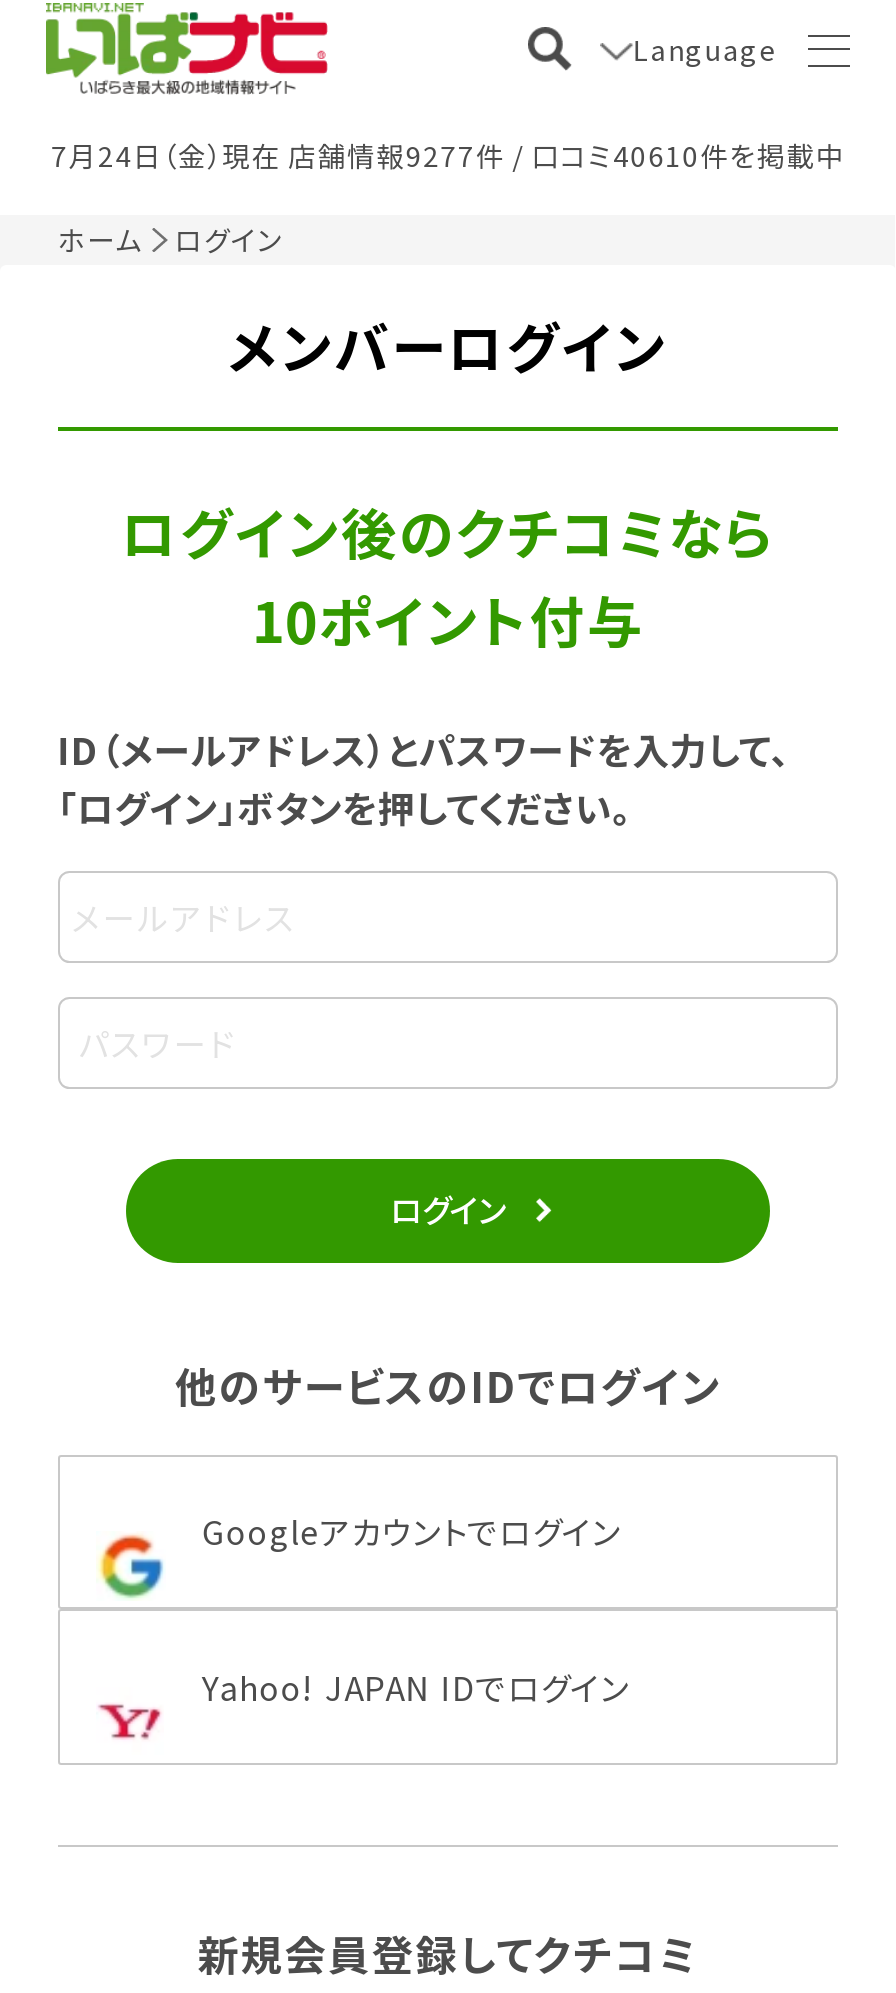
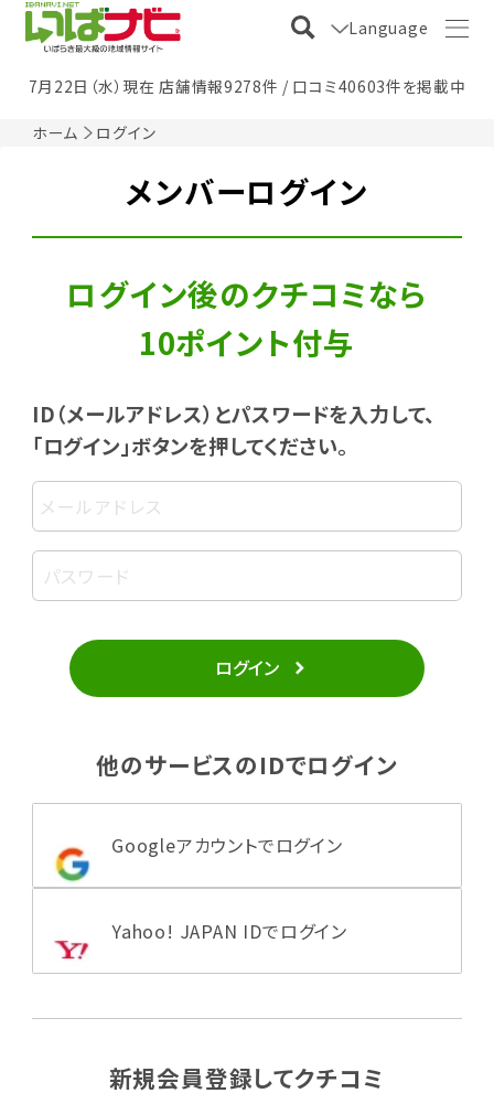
[51,134,845,174] 7月24日（金）現在 店舗情報9277件 / 口コミ40610件を掲載中 -> [28,75,466,97] 7月22日（水）現在 店舗情報9278件 / 口コミ40603件を掲載中

